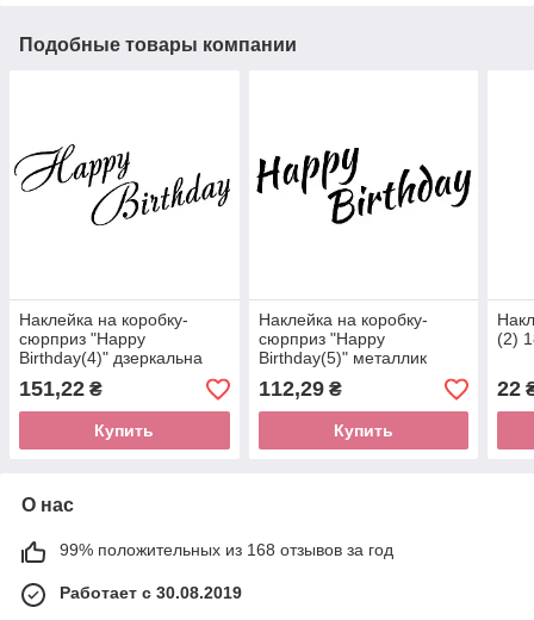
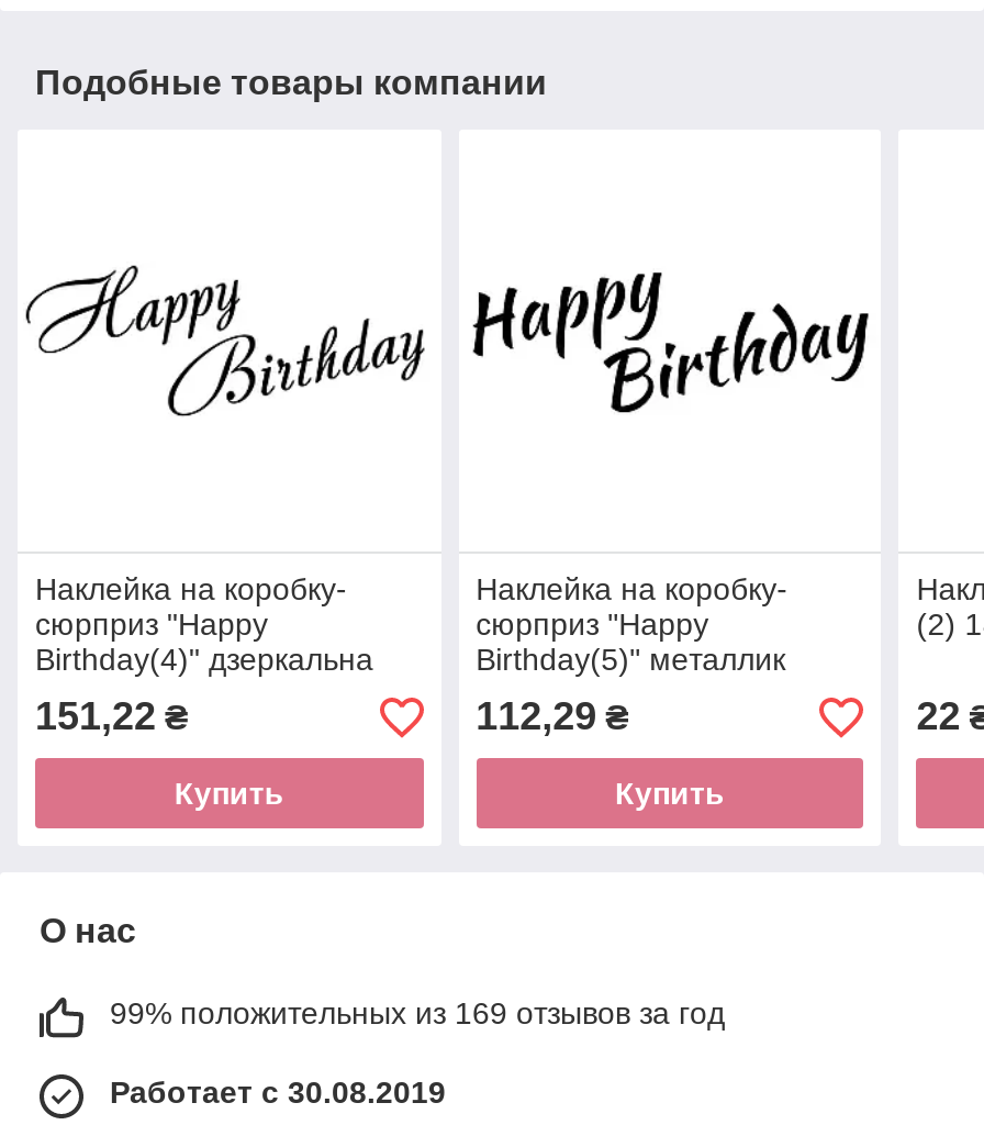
[60,541,393,560] 99% положительных из 168 отзывов за год -> [110,996,725,1031] 99% положительных из 169 отзывов за год

